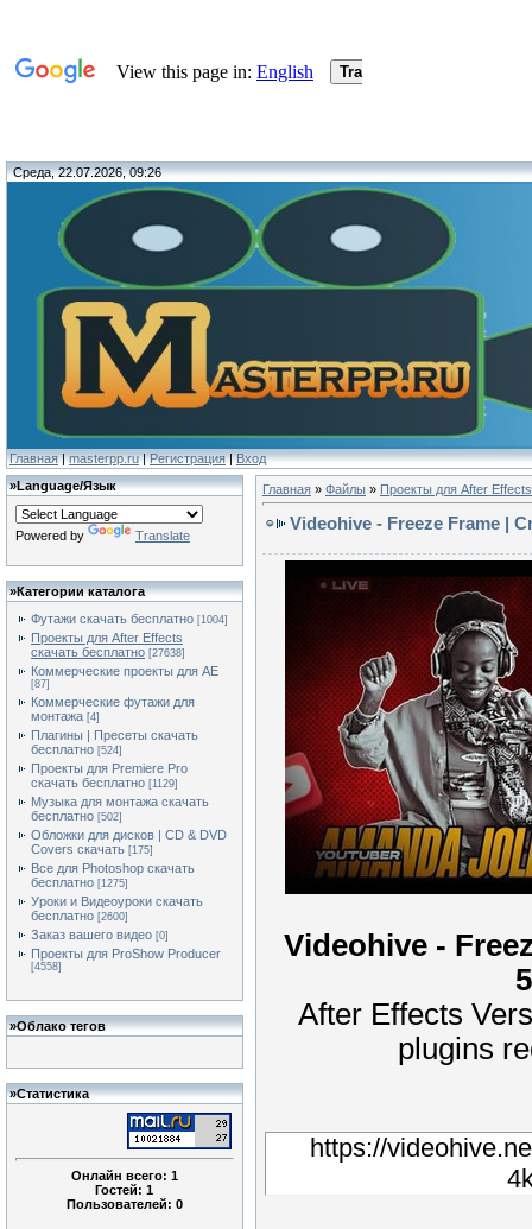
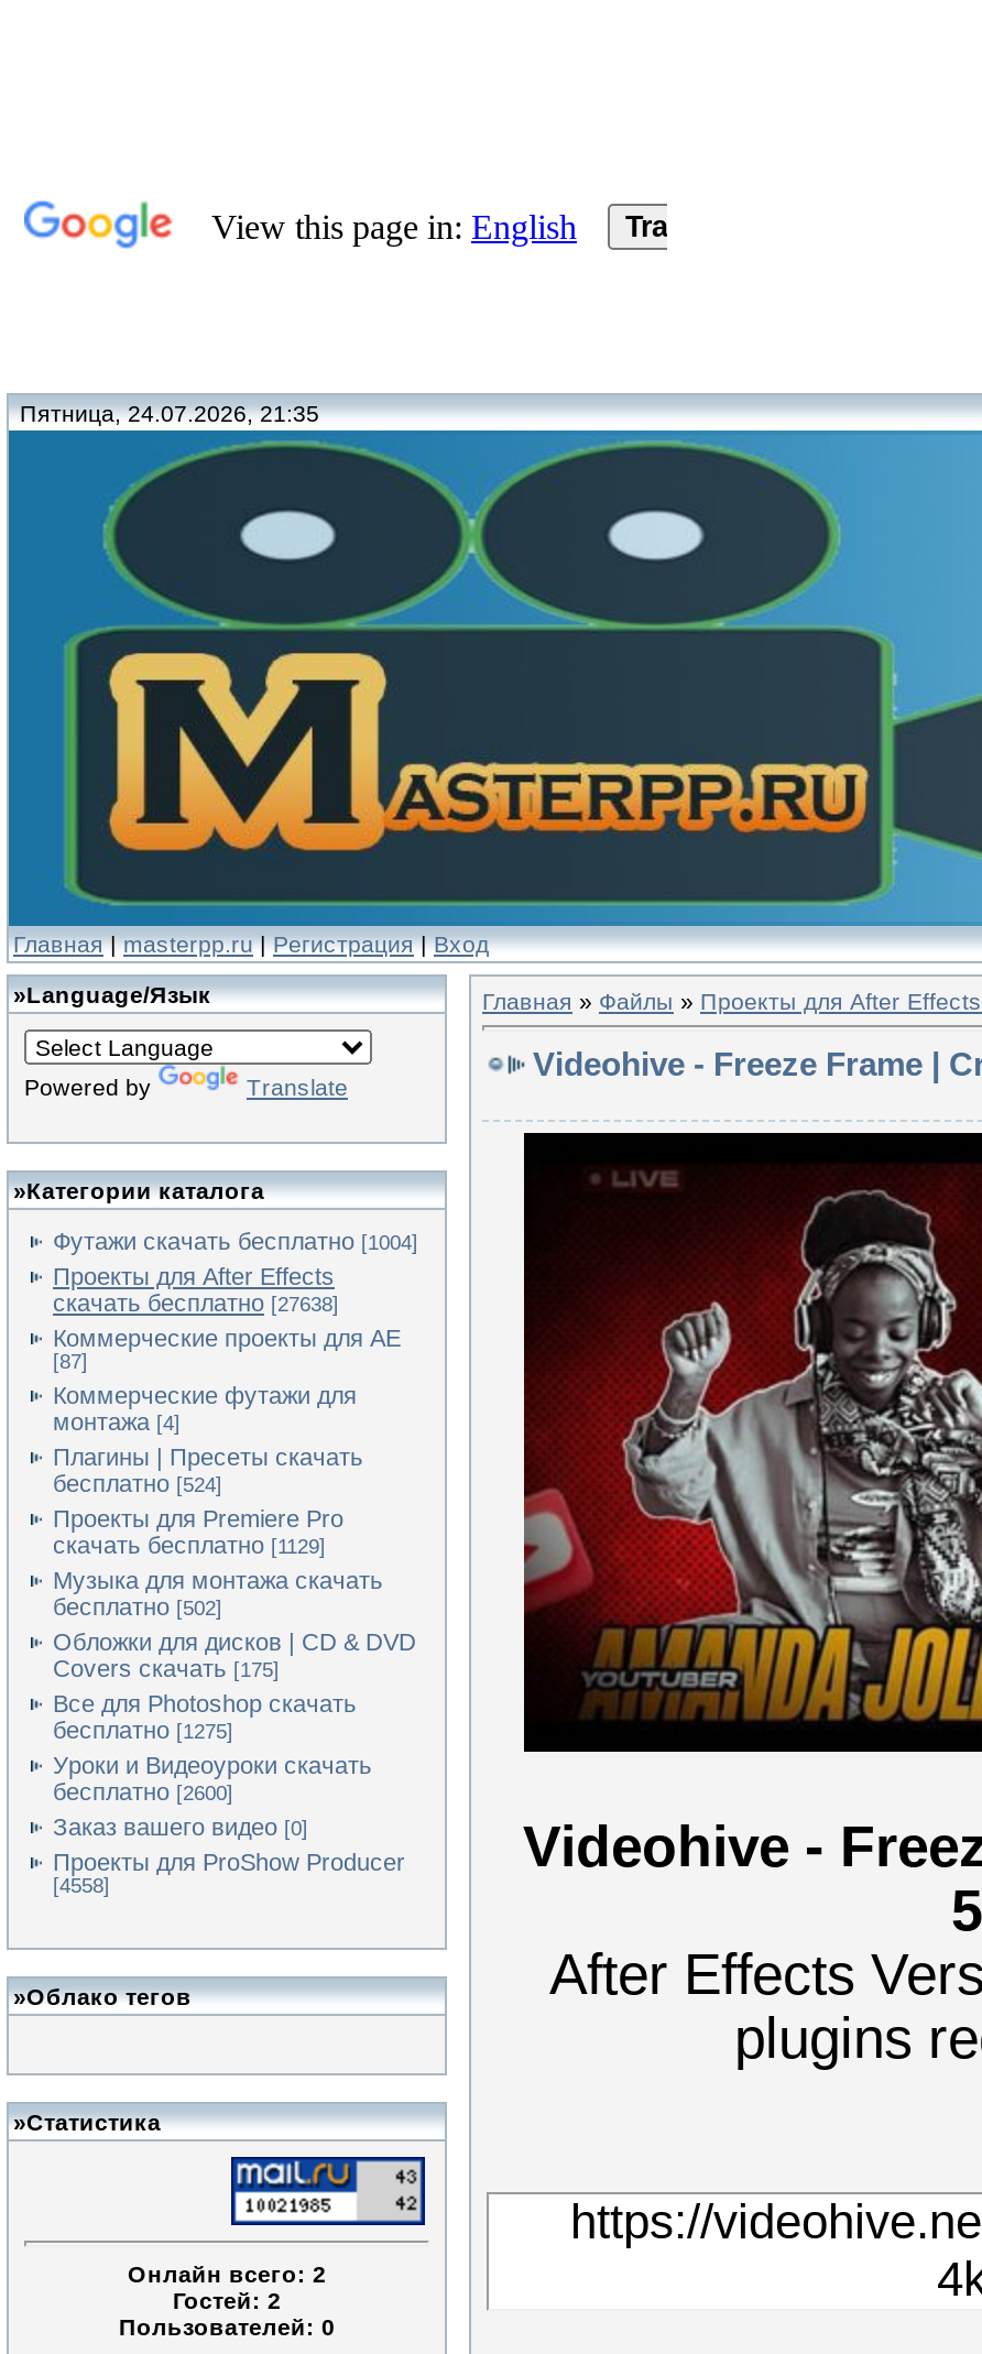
[13,165,161,179] Среда, 22.07.2026, 09:26 -> [20,400,319,426] Пятница, 24.07.2026, 21:35
[71,1168,178,1182] Онлайн всего: 1 -> [128,2260,326,2286] Онлайн всего: 2
[96,1182,154,1197] Гостей: 1 -> [173,2286,281,2313] Гостей: 2

